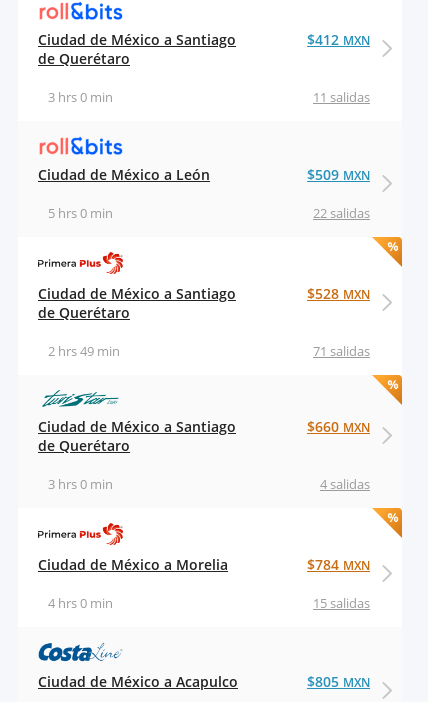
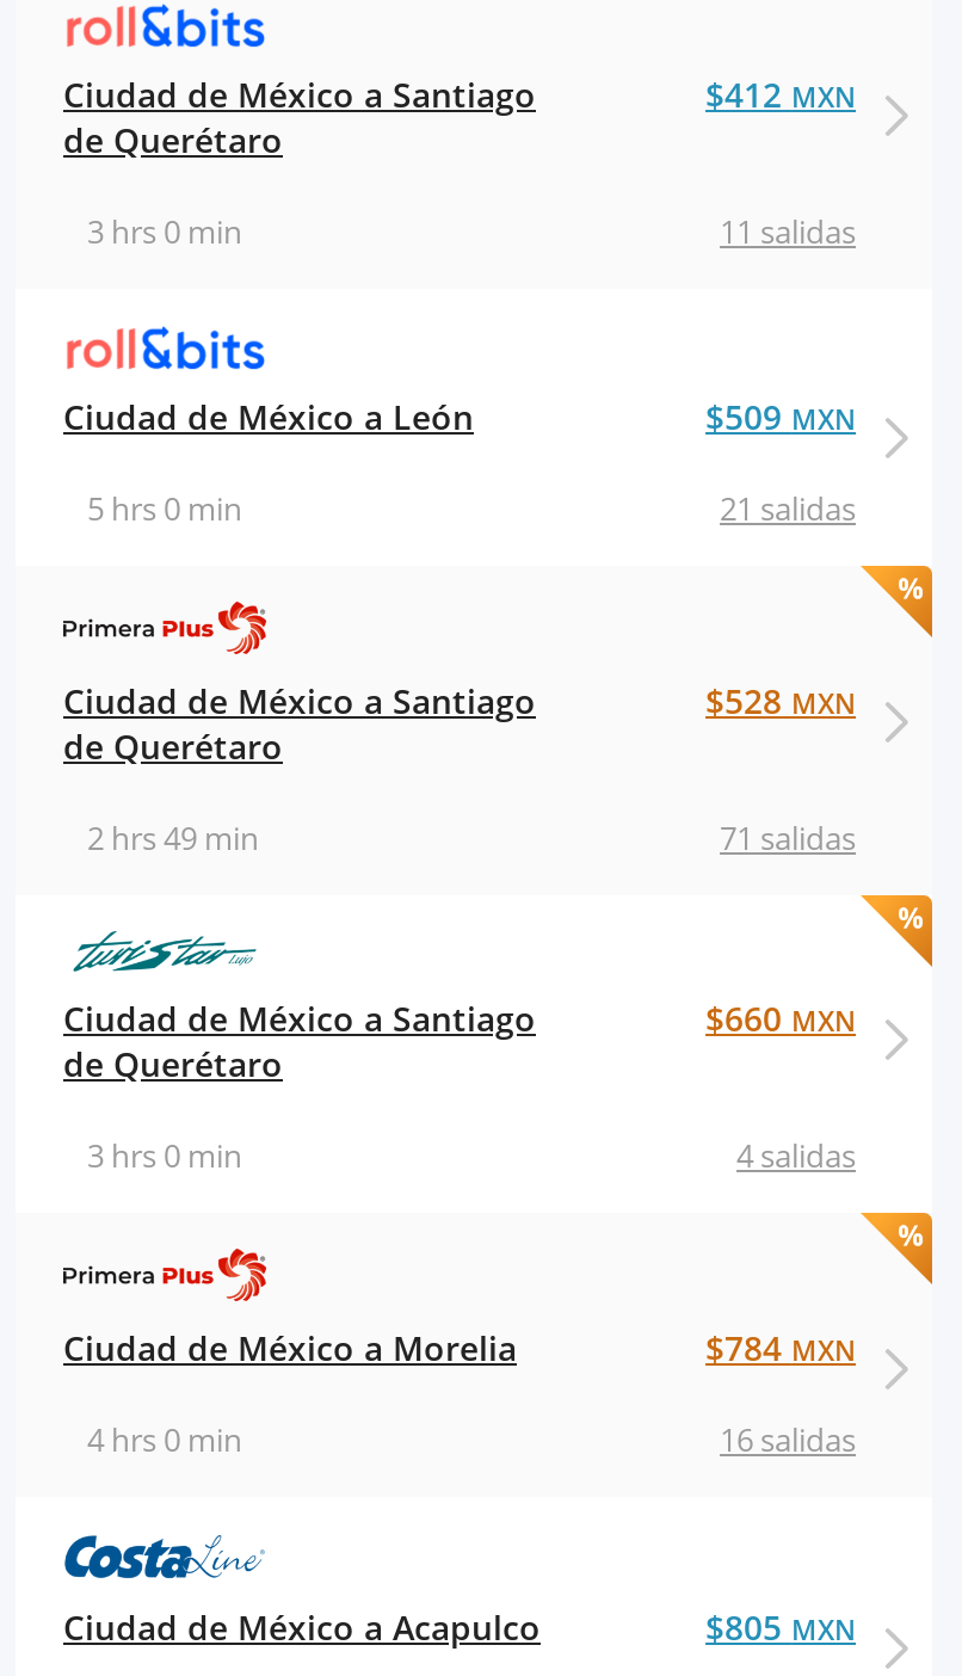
[313,204,370,222] 22 salidas -> [720,487,856,530] 21 salidas
[313,594,370,612] 15 salidas -> [720,1419,856,1462] 16 salidas

